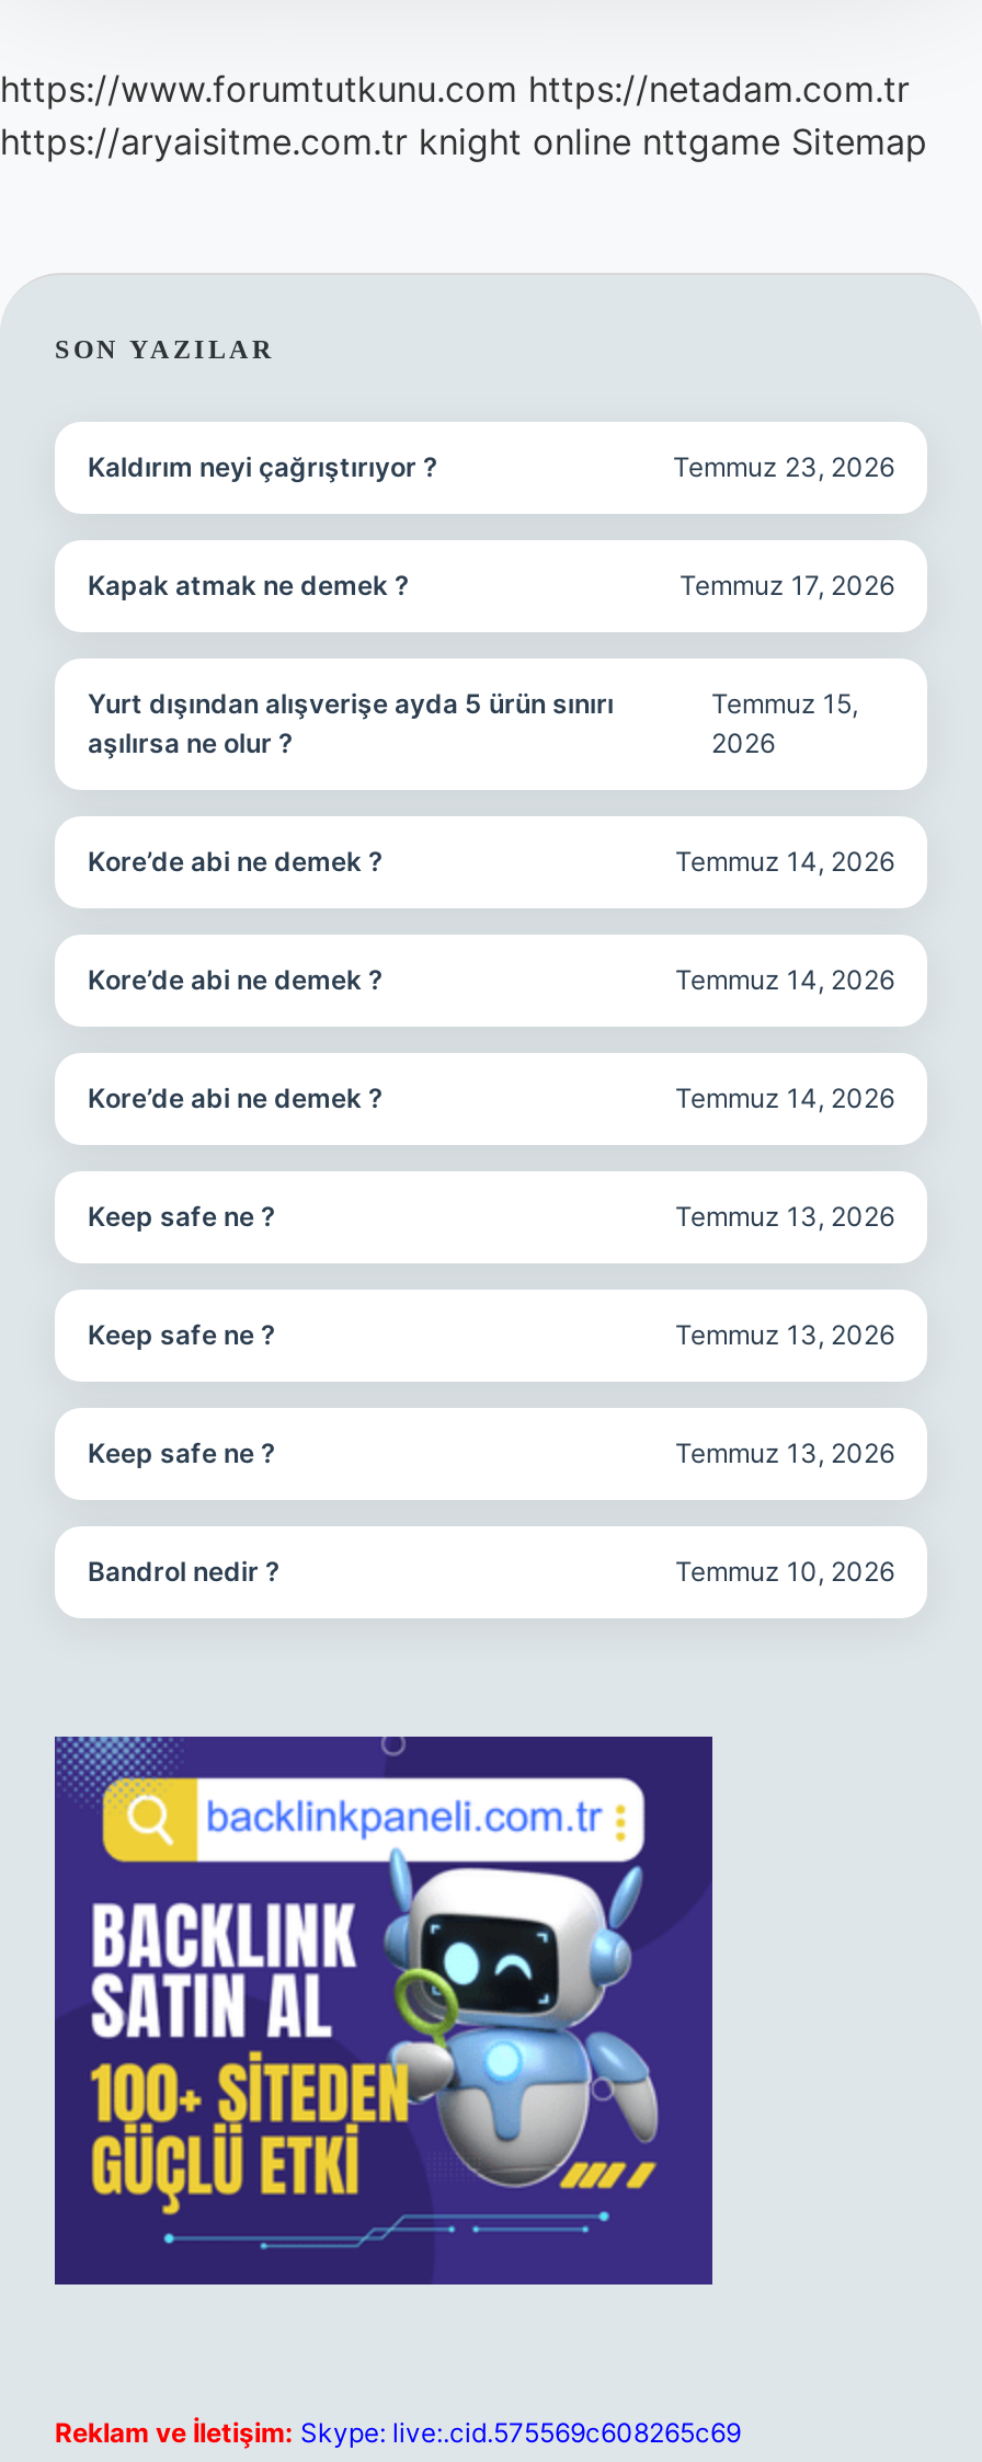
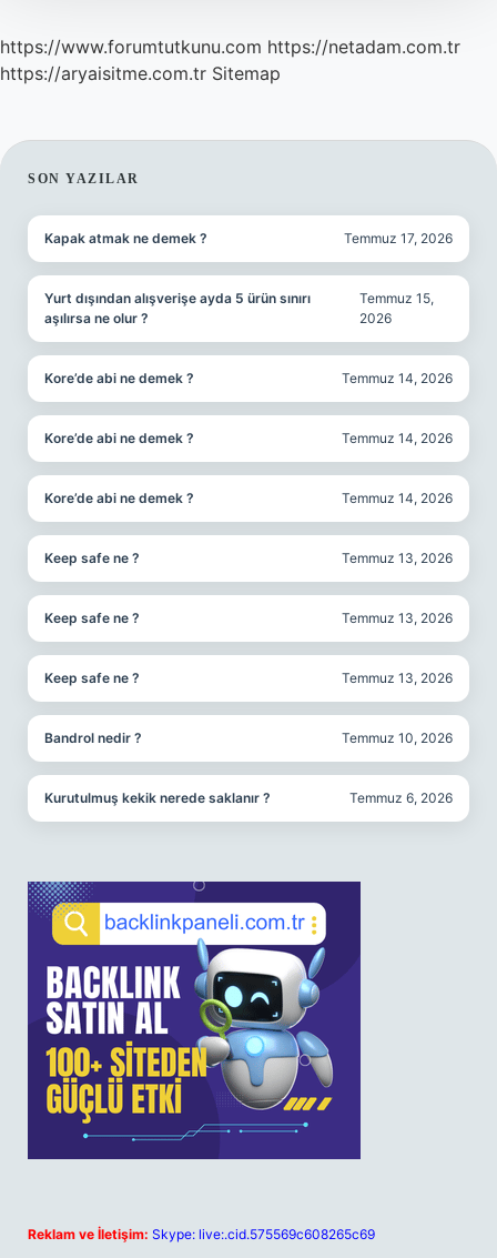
[0,119,927,163] https://aryaisitme.com.tr knight online nttgame Sitemap -> [0,62,281,84] https://aryaisitme.com.tr Sitemap
[88,450,894,483] Kaldırım neyi çağrıştırıyor ? | Temmuz 23, 2026 -> none
moved [88,569,894,1588] -> [44,230,453,746]: Kapak atmak ne demek ? | Temmuz 17, 2026 | Yurt dışından alışverişe ayda 5 ürün sınırı | ... | Bandrol nedir ? | Temmuz 10, 2026
none -> [44,789,453,806] Kurutulmuş kekik nerede saklanır ? | Temmuz 6, 2026

